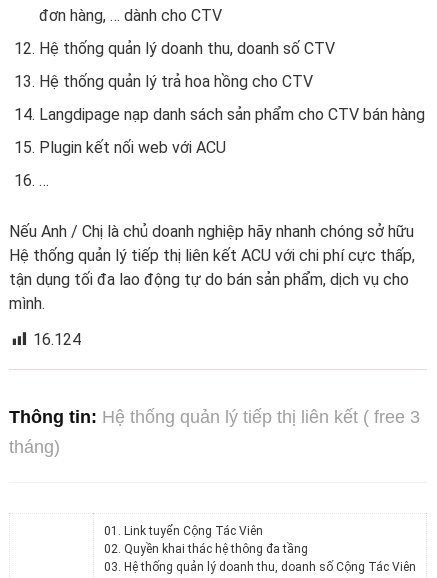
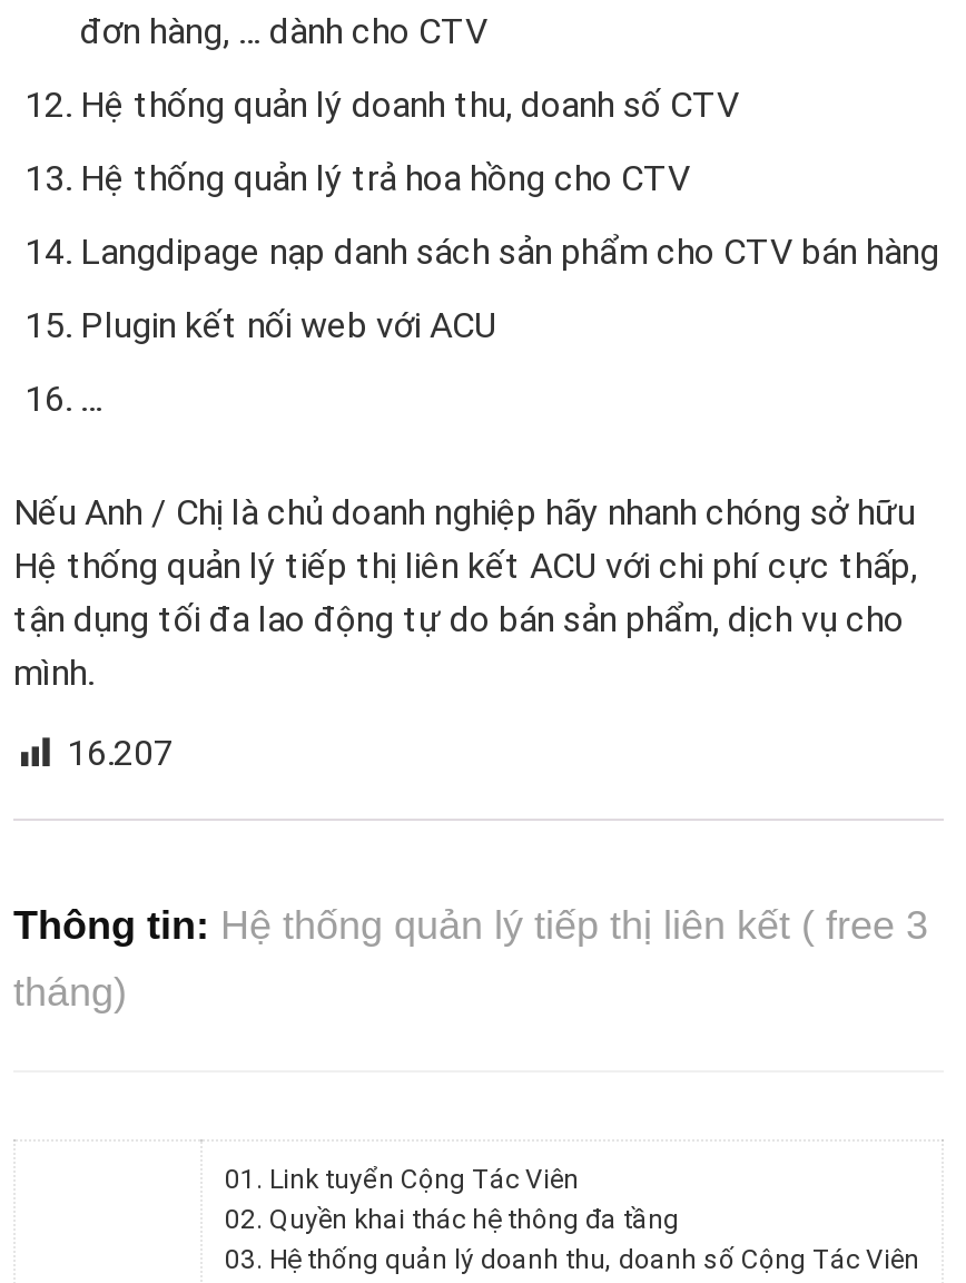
[33,330,81,349] 16.124 -> [67,732,174,774] 16.207

